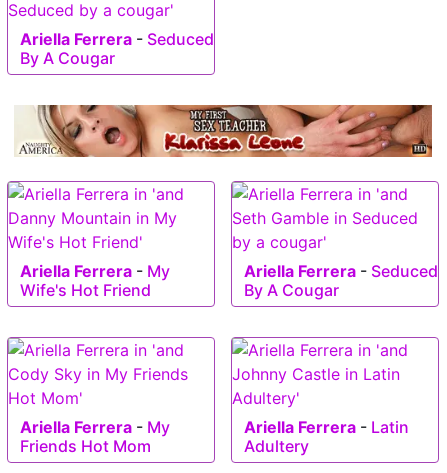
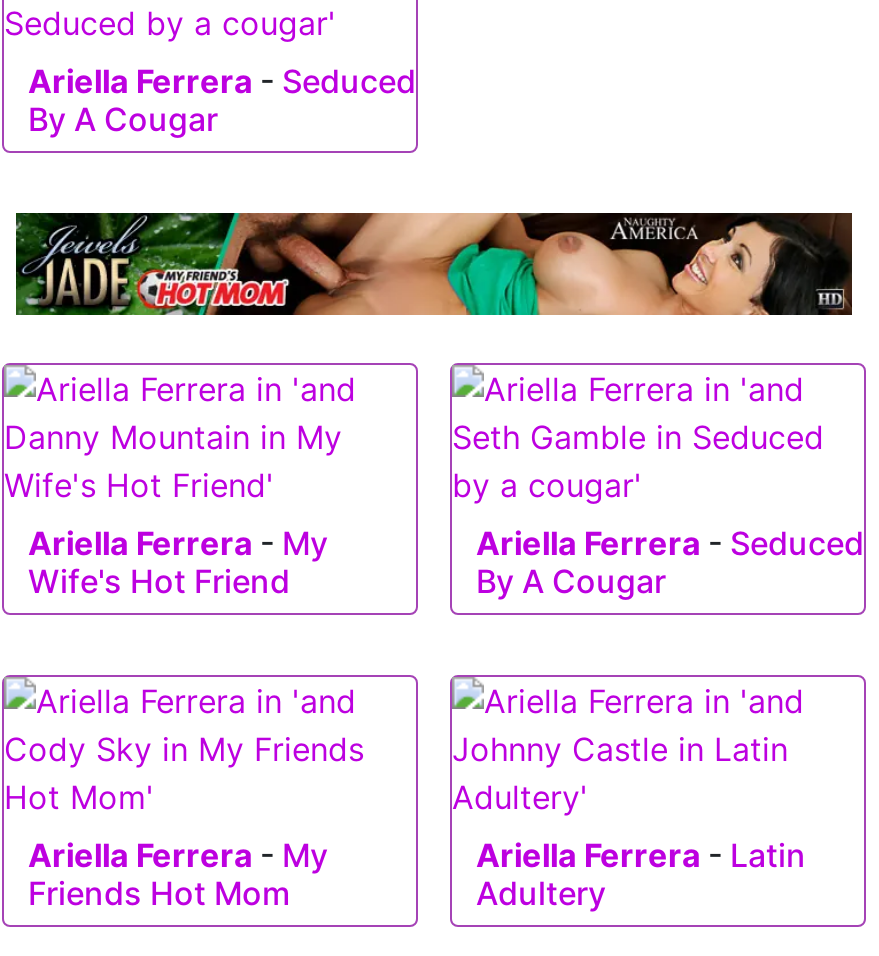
[14,104,433,158] [image] -> [14,210,854,318] [image]

